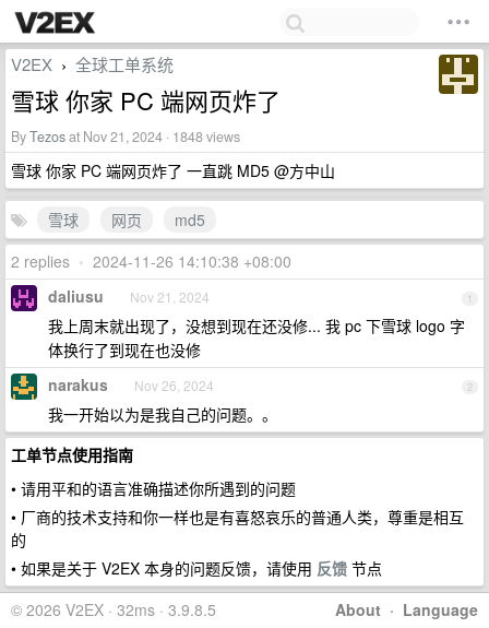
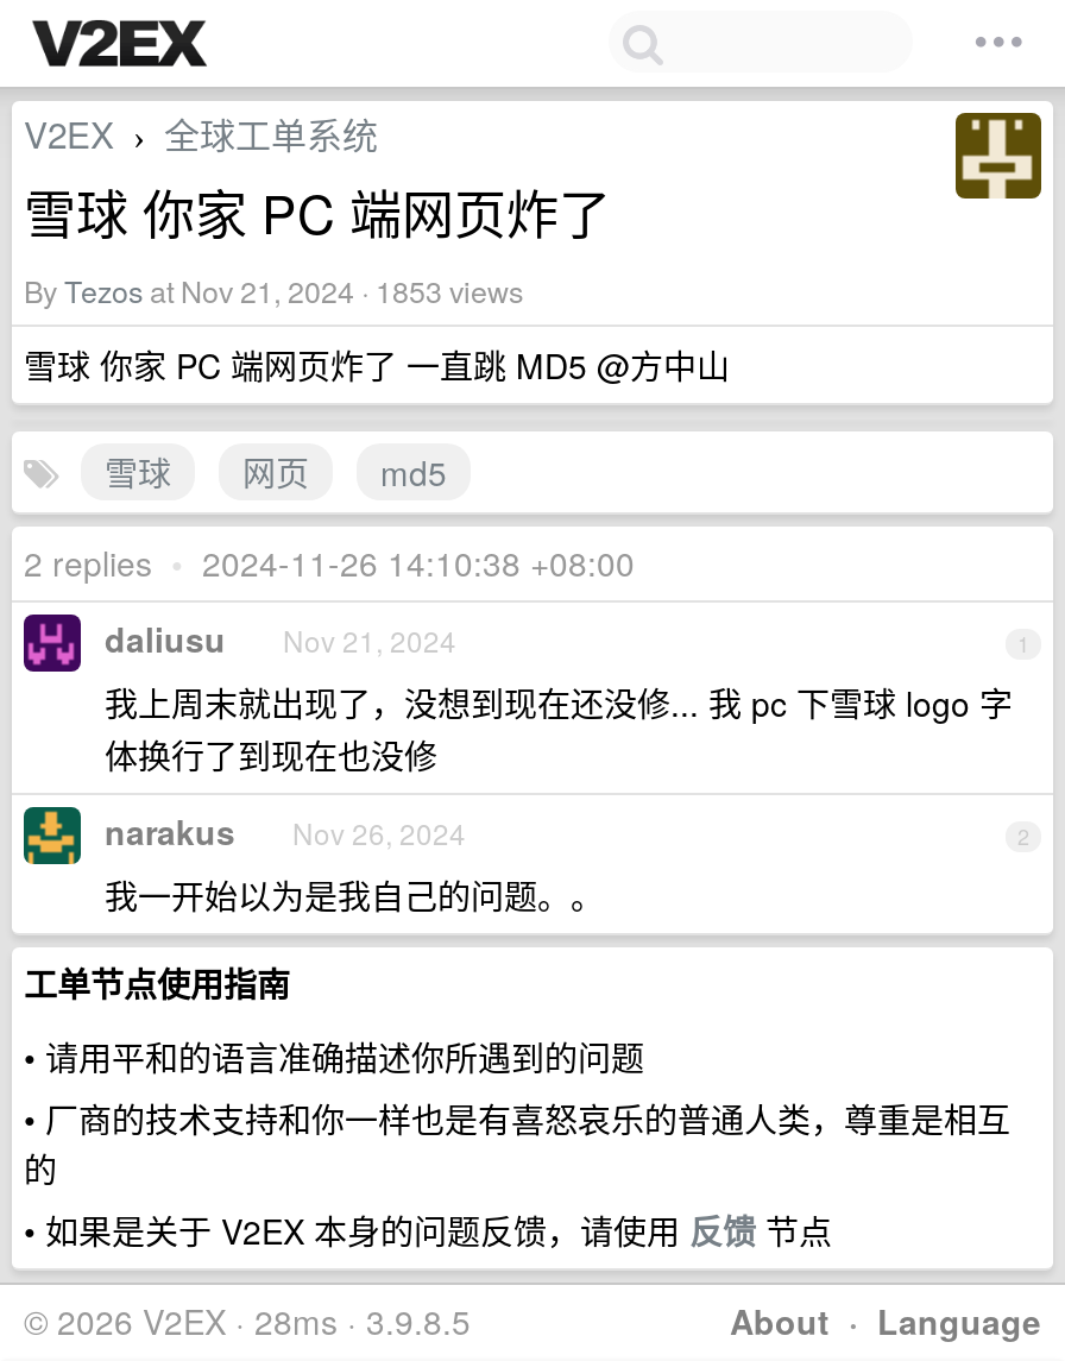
[11,127,240,146] ByTezos at Nov 21, 2024 · 1848 views -> [24,270,523,313] ByTezos at Nov 21, 2024 · 1853 views
[11,599,216,620] © 2026 V2EX · 32ms · 3.9.8.5 -> [24,1297,471,1344] © 2026 V2EX · 28ms · 3.9.8.5

